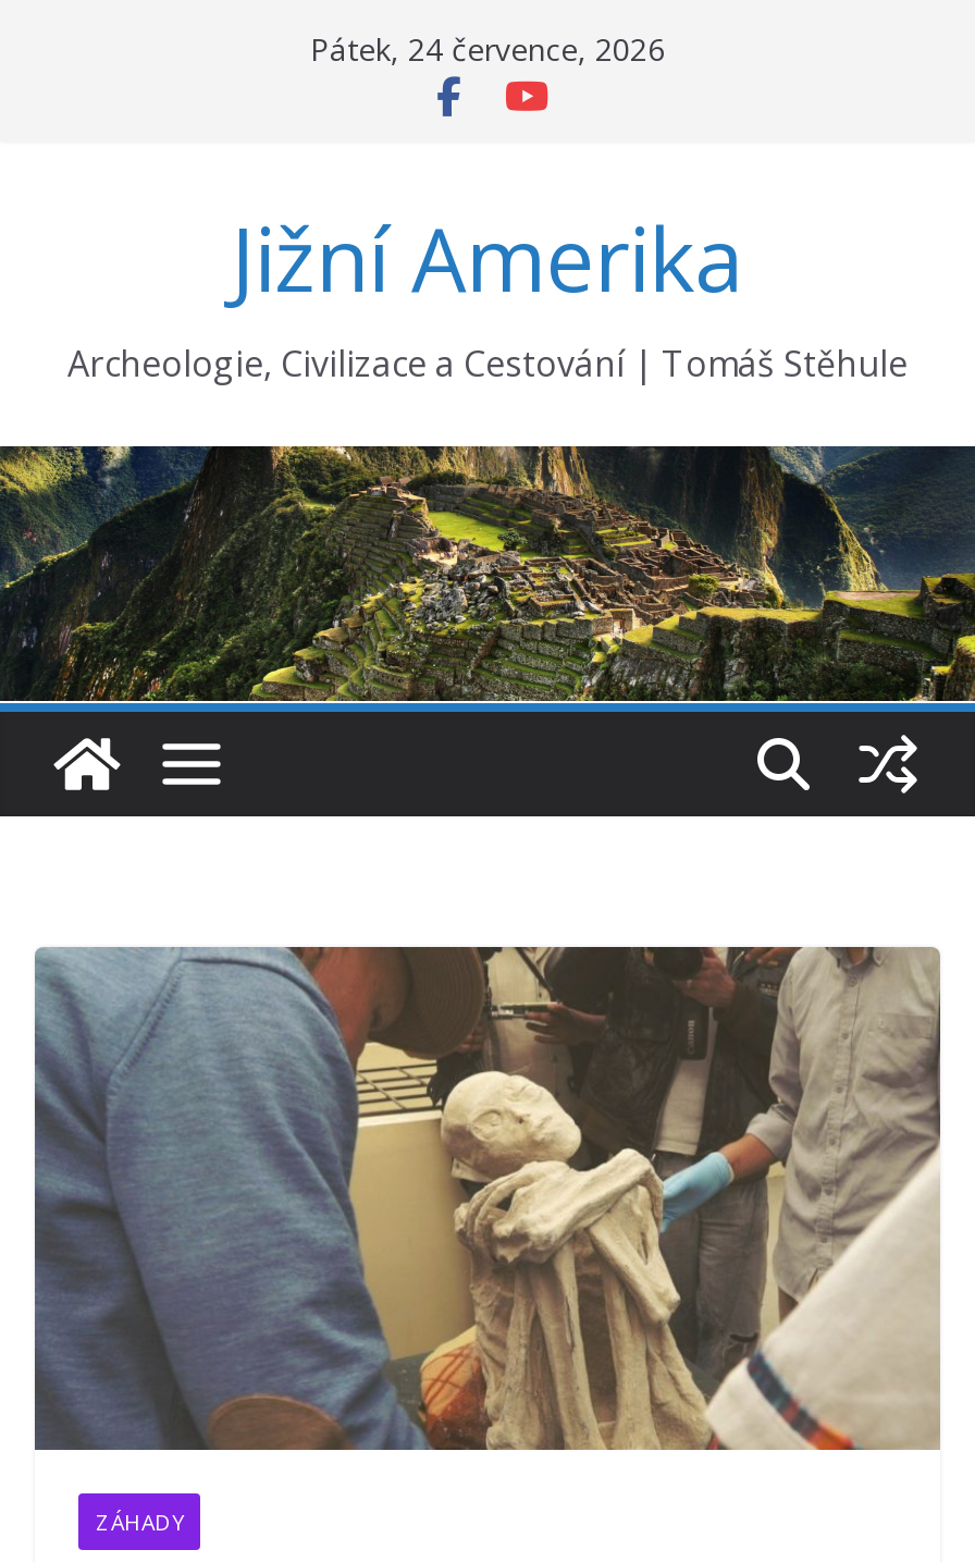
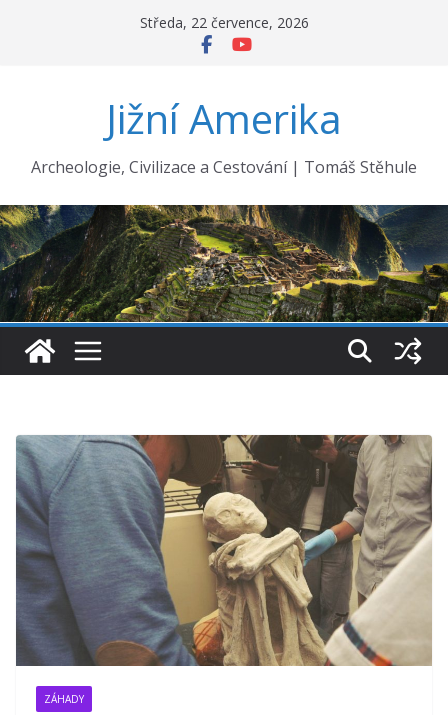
[310,28,665,70] Pátek, 24 července, 2026 -> [139,13,308,32] Středa, 22 července, 2026

